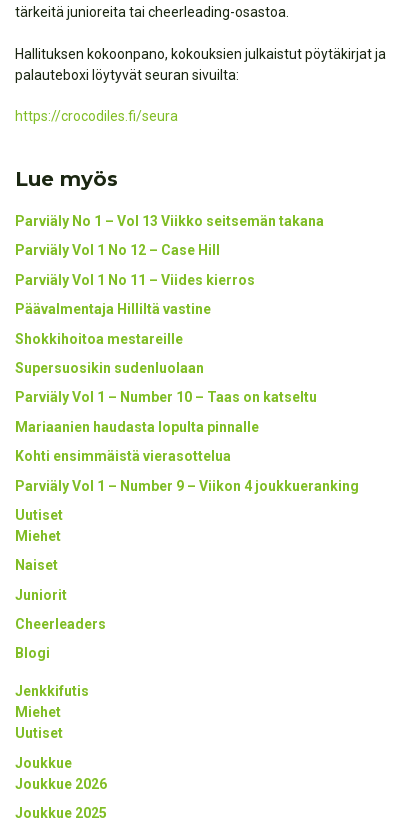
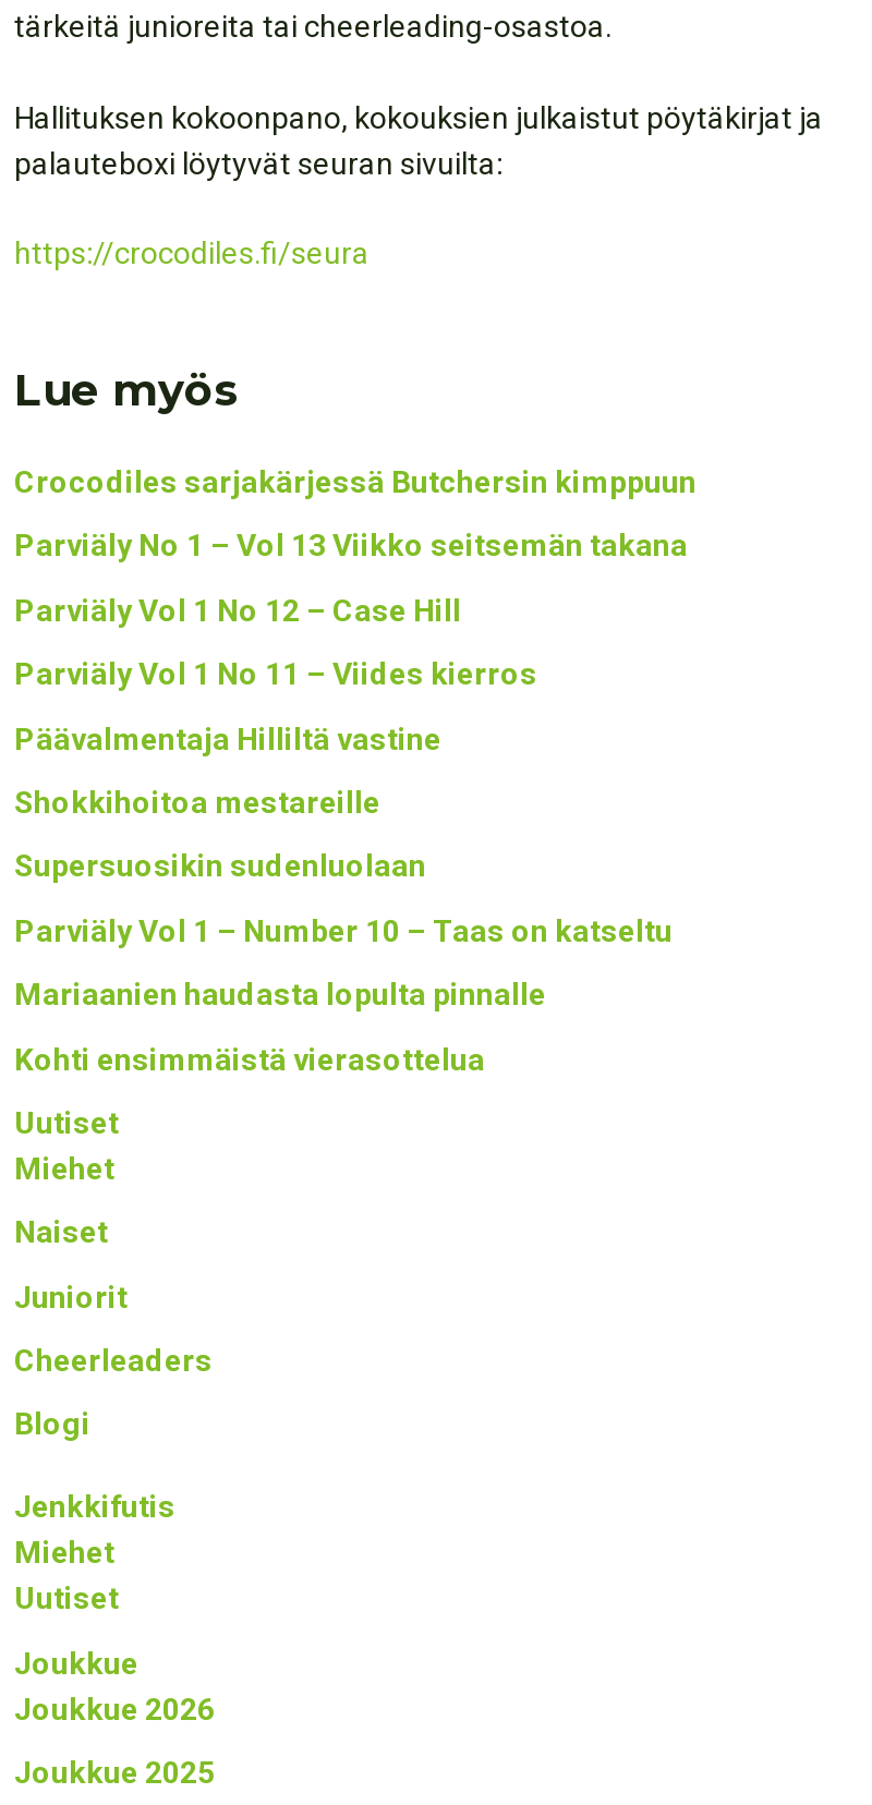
none -> [14,464,697,499] Crocodiles sarjakärjessä Butchersin kimppuun
moved [15,213,324,464] -> [14,528,688,1076]: Parviäly No 1 – Vol 13 Viikko seitsemän takana | Parviäly Vol 1 No 12 – Case Hill | Parviäly Vol 1 No 11 – Viides kierros | ... | Mariaanien haudasta lopulta pinnalle | Kohti ensimmäistä vierasottelua
[15,477,359,493] Parviäly Vol 1 – Number 9 – Viikon 4 joukkueranking -> none

